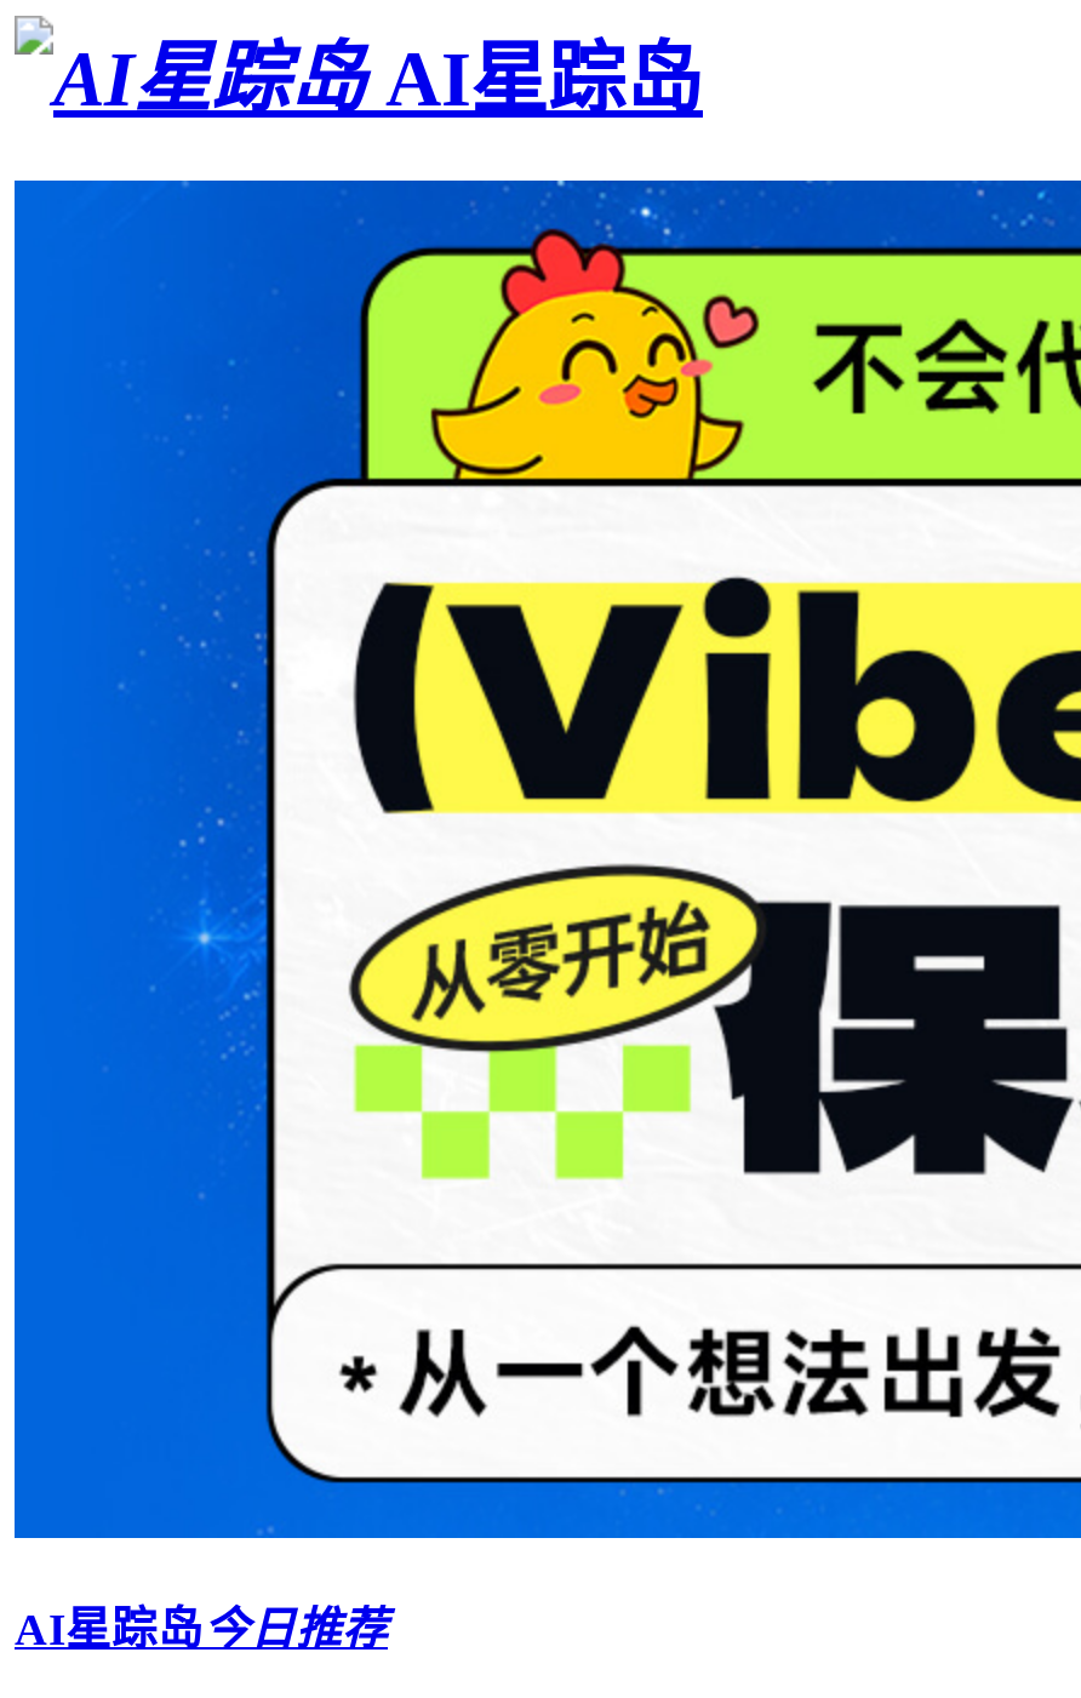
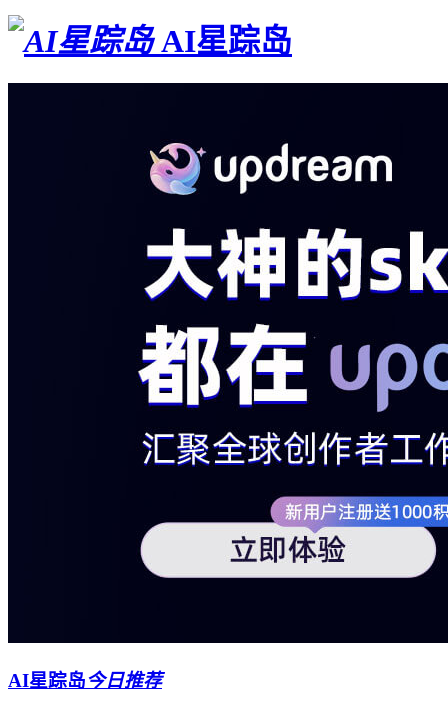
[12,178,1074,1540] [image] -> [7,82,445,644] [image]

